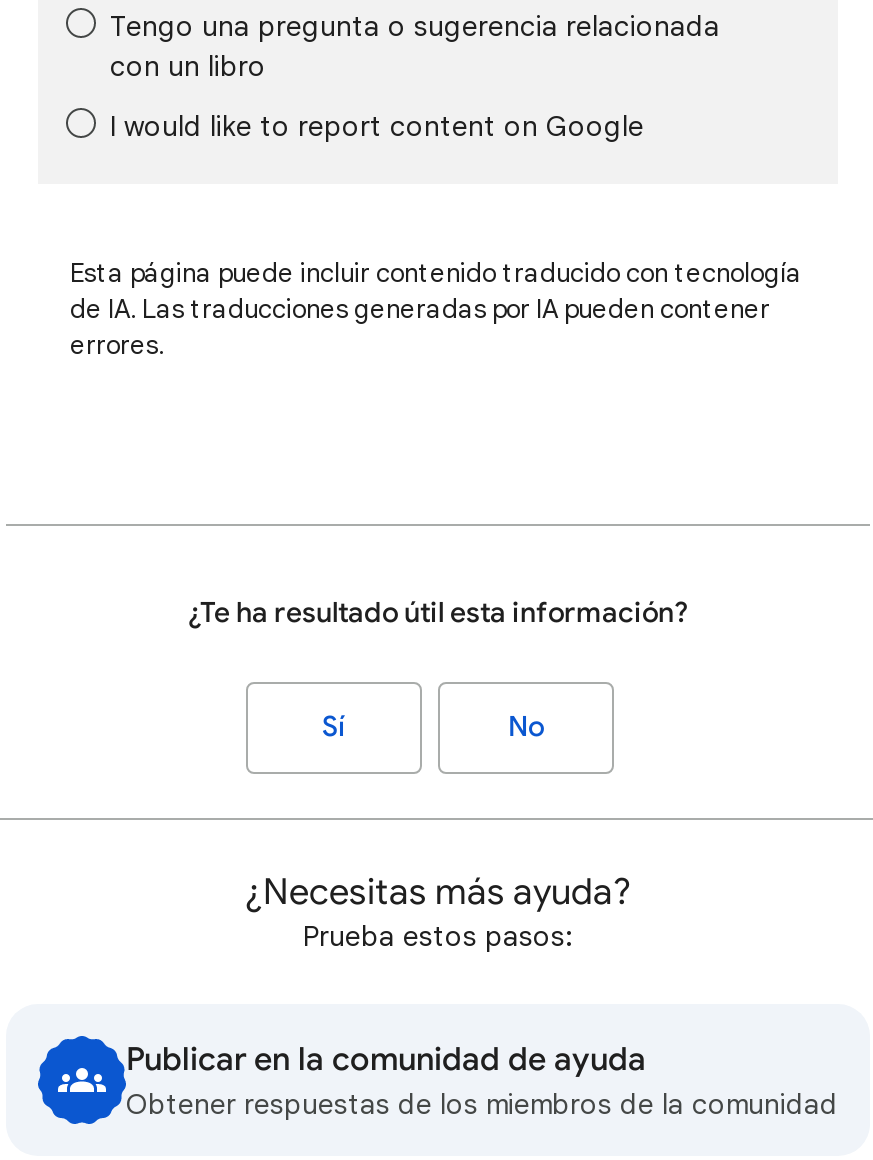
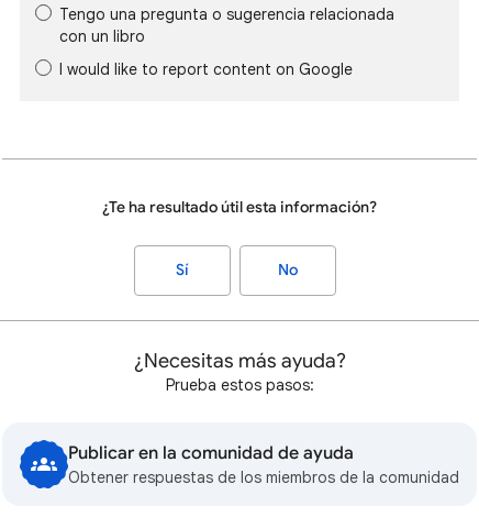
[70,256,802,362] Esta página puede incluir contenido traducido con tecnología | de IA. Las traducciones generadas por IA pueden contener | errores. -> none

